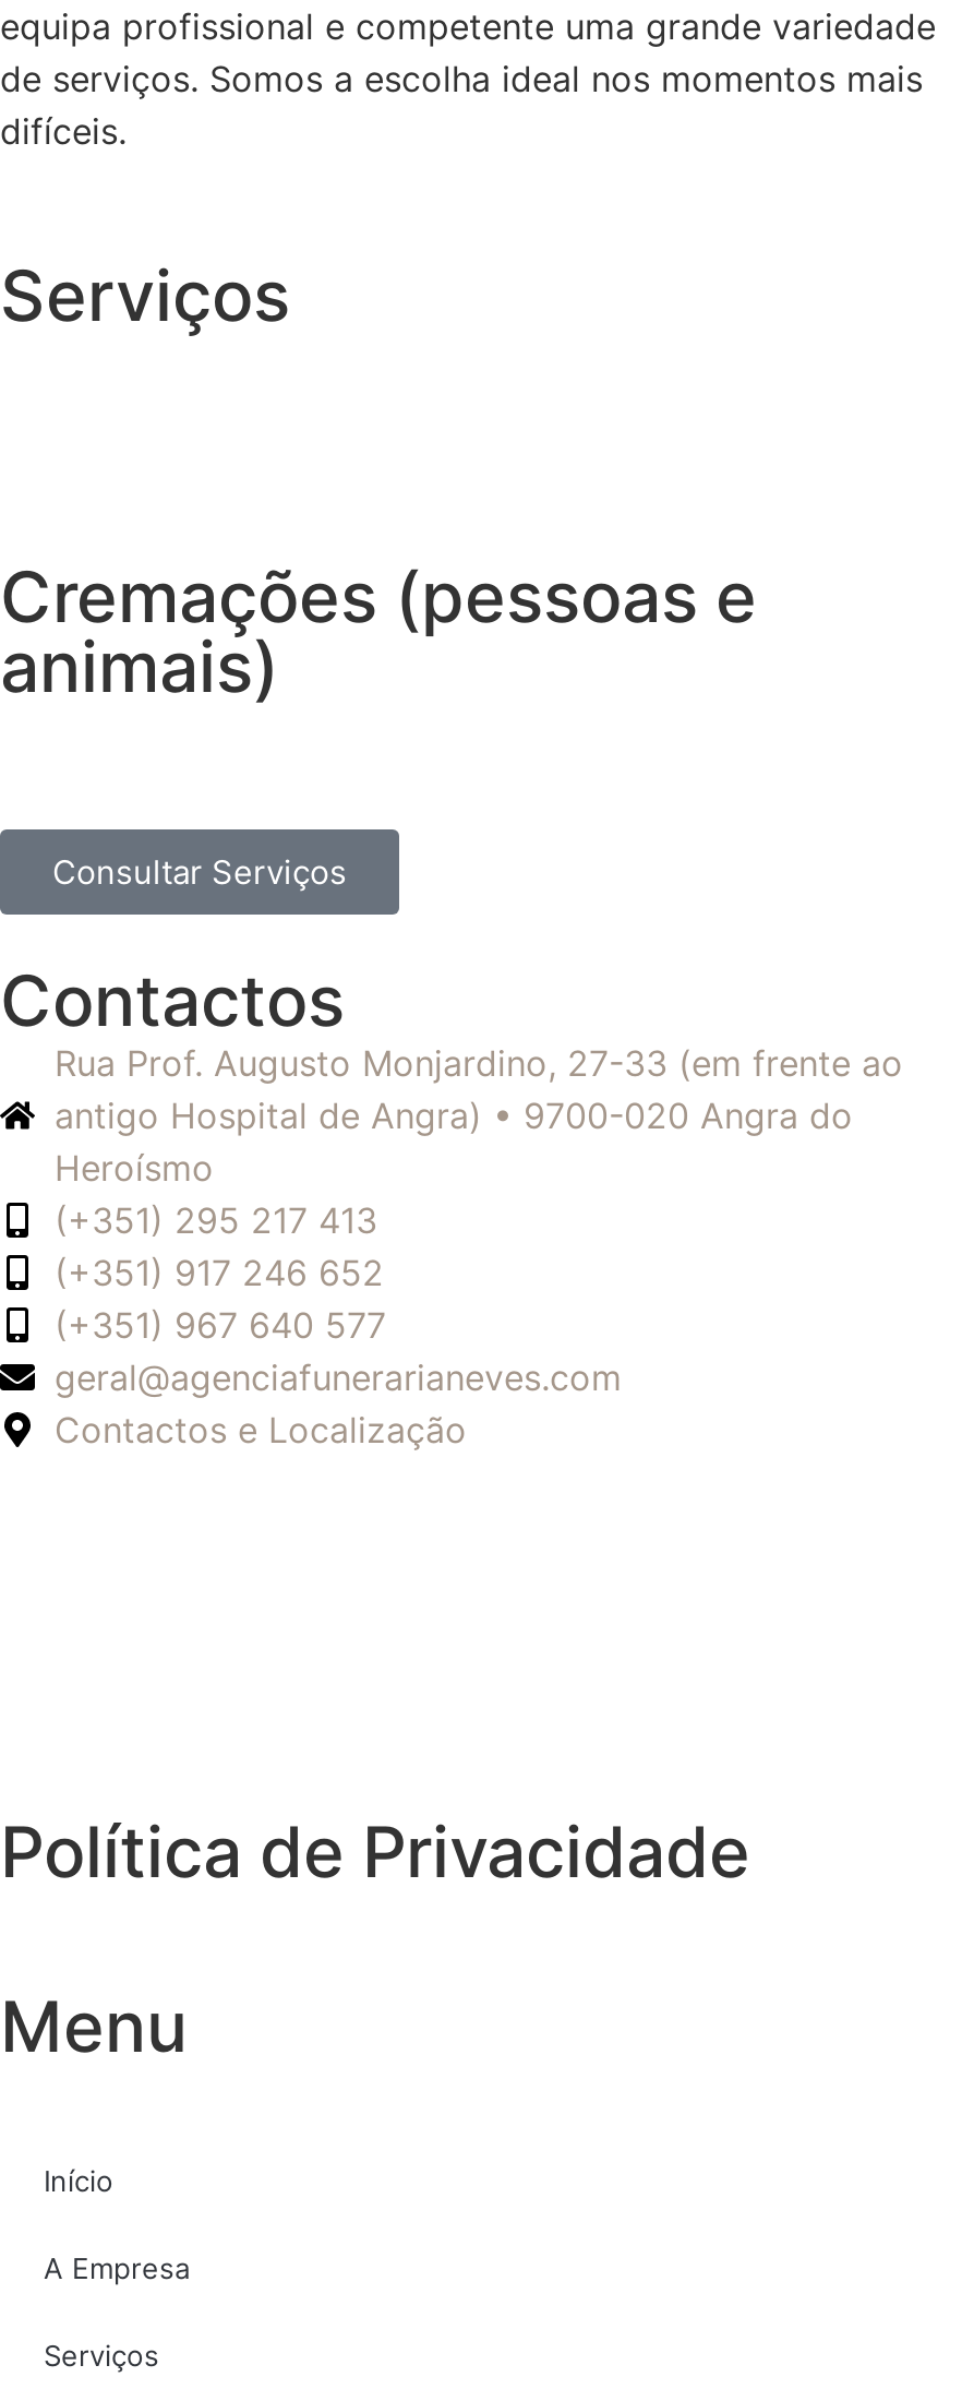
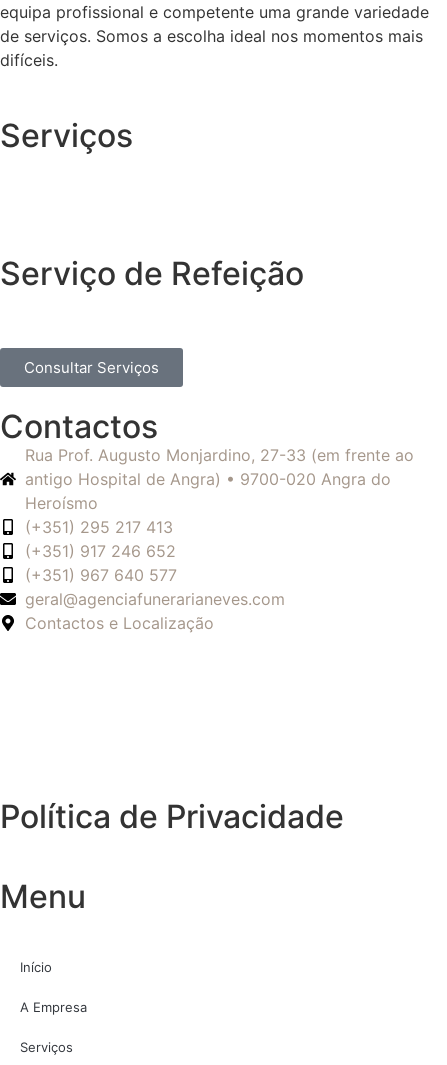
[0,554,757,709] Cremações (pessoas e | animais) -> [0,254,304,293] Serviço de Refeição

